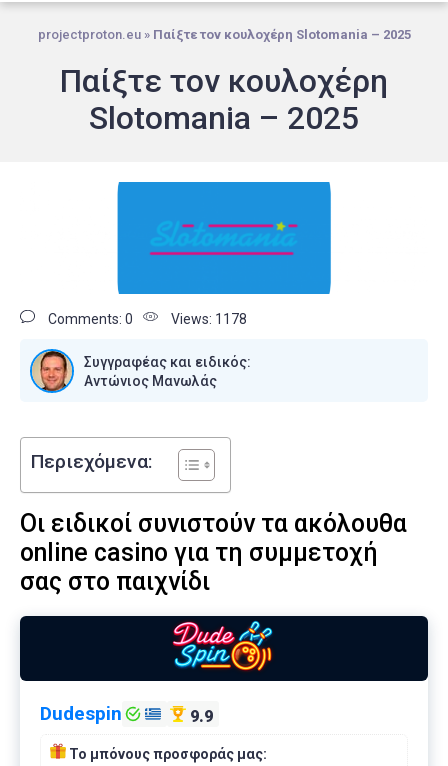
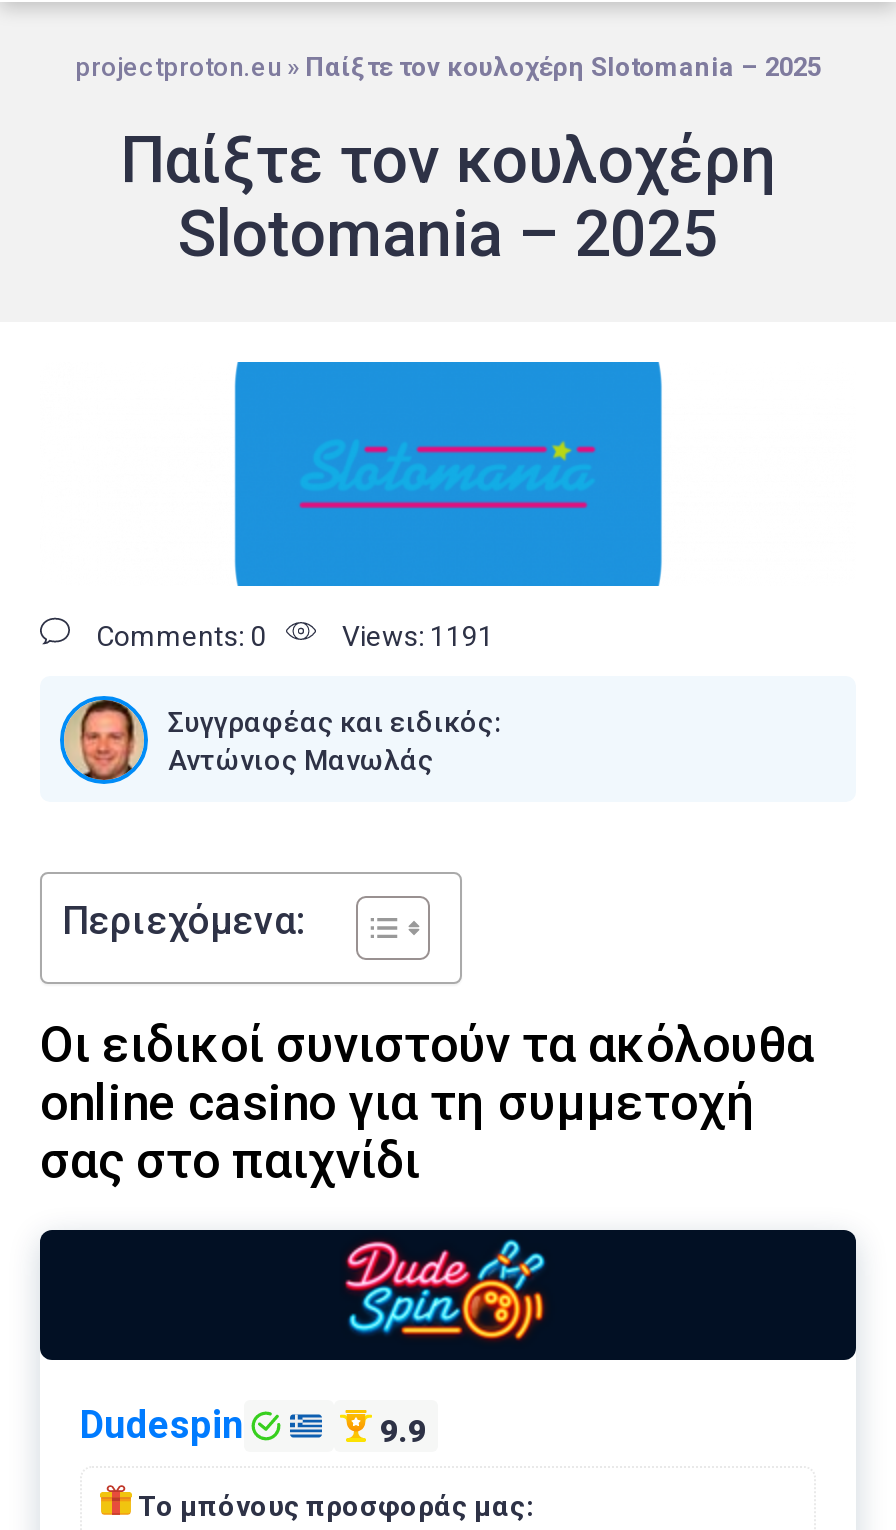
[168,311,247,327] Views: 1178 -> [336,620,494,652] Views: 1191

